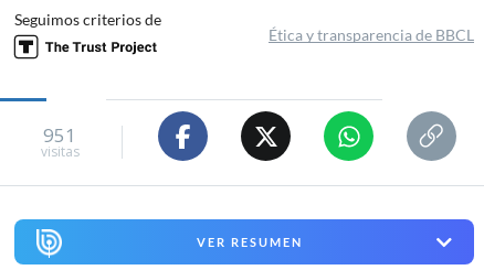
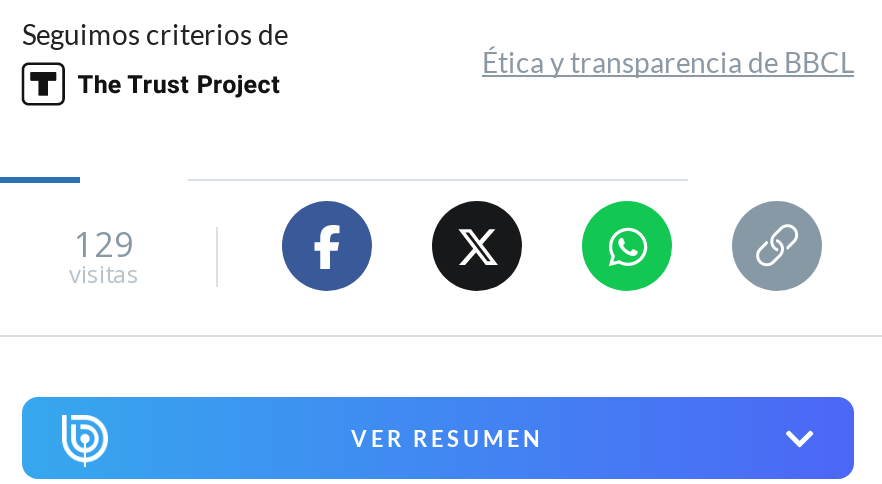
[43,122,76,147] 951 -> [74,221,134,267] 129

